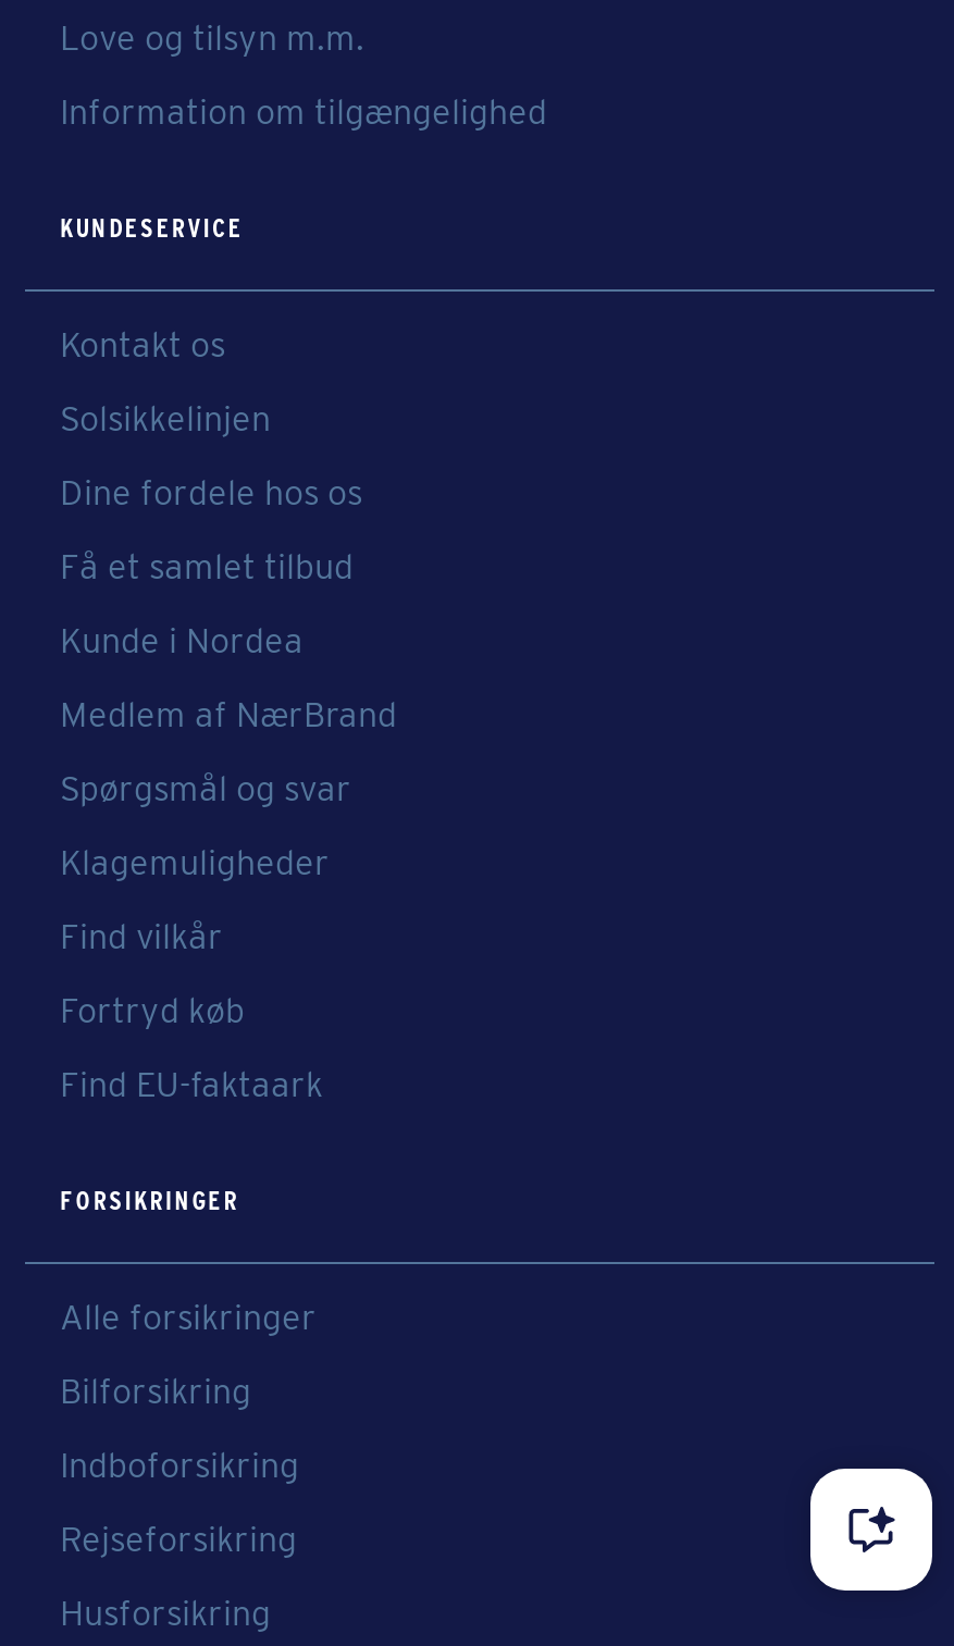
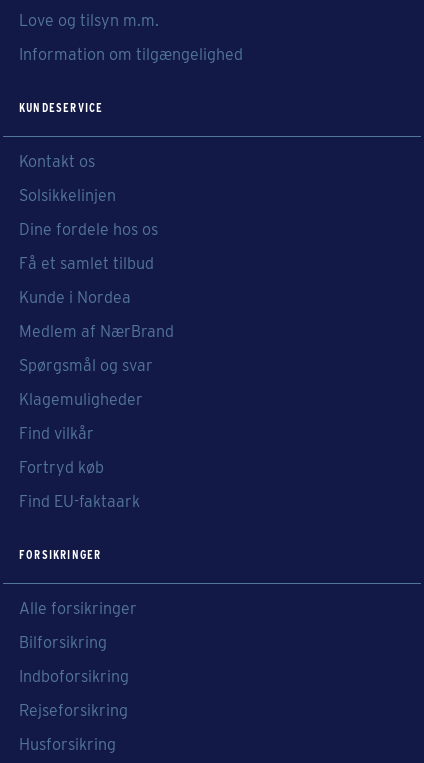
[808,1466,934,1593] [image] -> none

